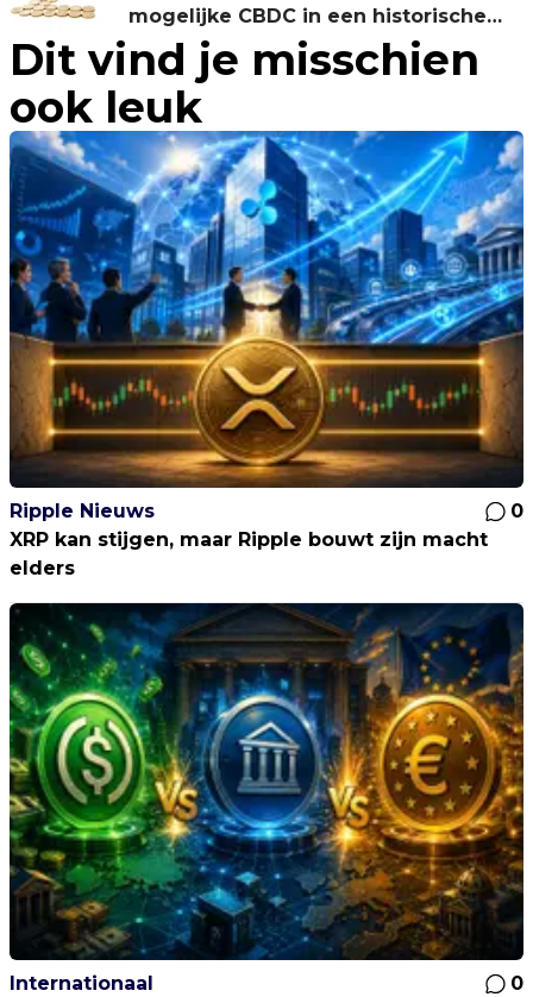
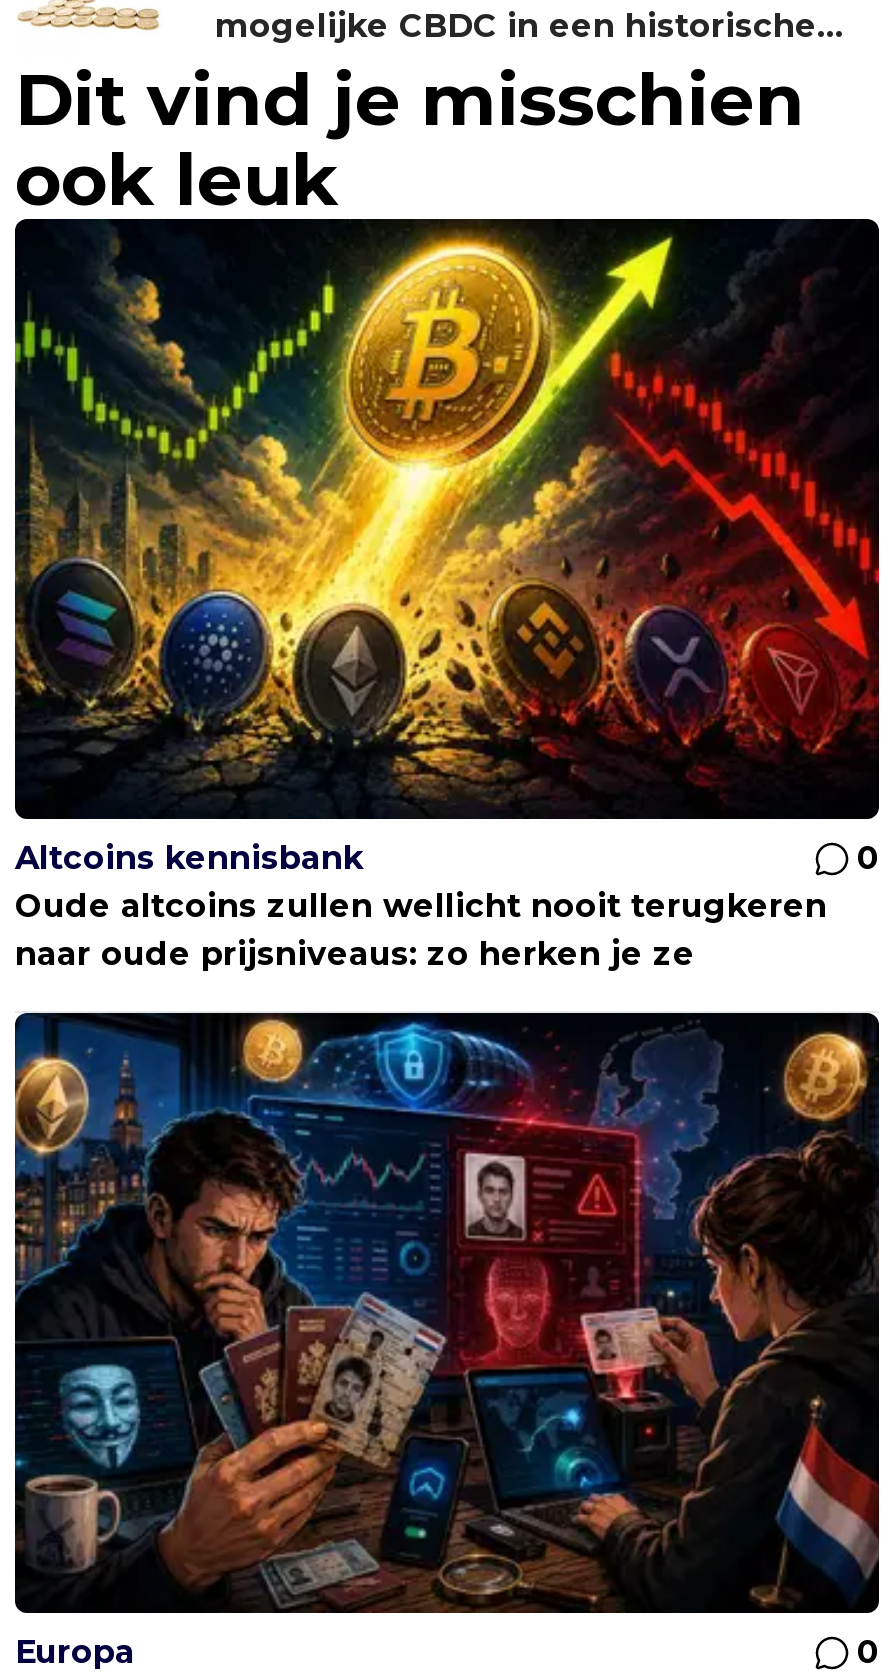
[8,130,525,522] [image] | Ripple Nieuws -> [13,216,881,877] [image] | Altcoins kennisbank
[10,528,488,579] XRP kan stijgen, maar Ripple bouwt zijn macht | elders -> [15,887,827,973] Oude altcoins zullen wellicht nooit terugkeren | naar oude prijsniveaus: zo herken je ze
[8,602,525,994] [image] | Internationaal -> [13,1010,881,1671] [image] | Europa

